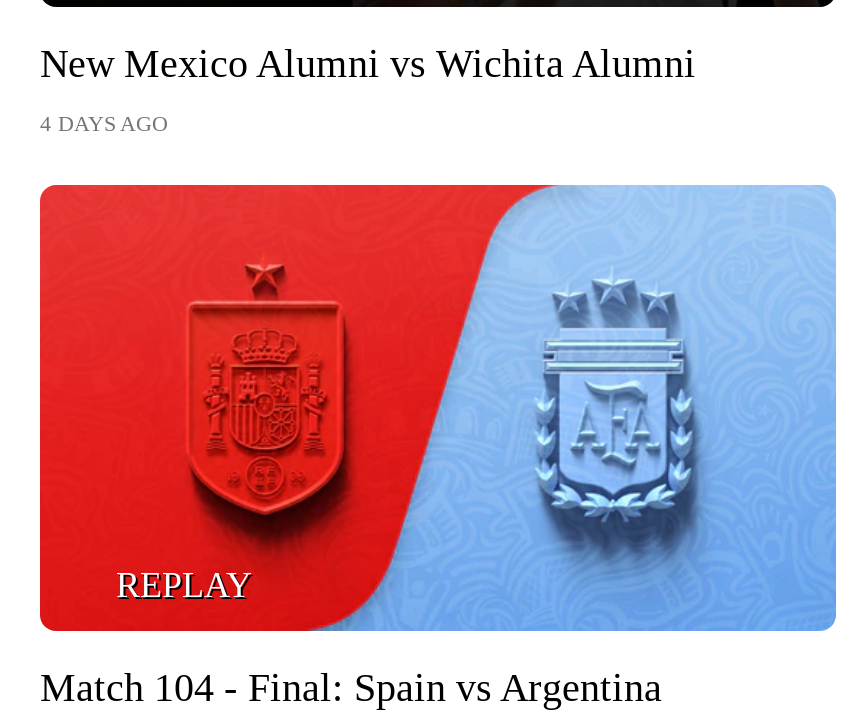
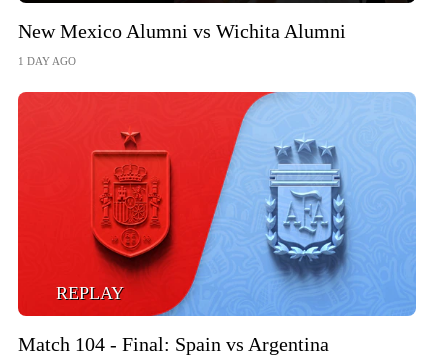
[40,110,168,134] 4 DAYS AGO -> [18,55,76,67] 1 DAY AGO

